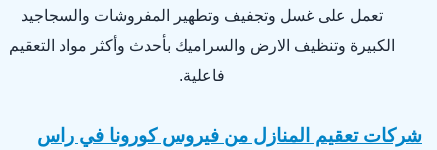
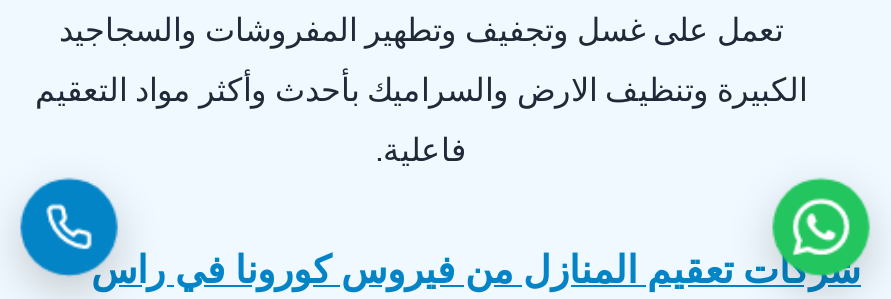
none -> [17,177,121,279] [image]
none -> [769,177,873,245] [image]

